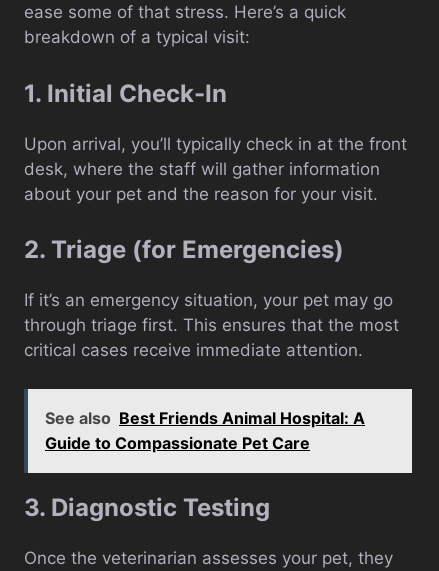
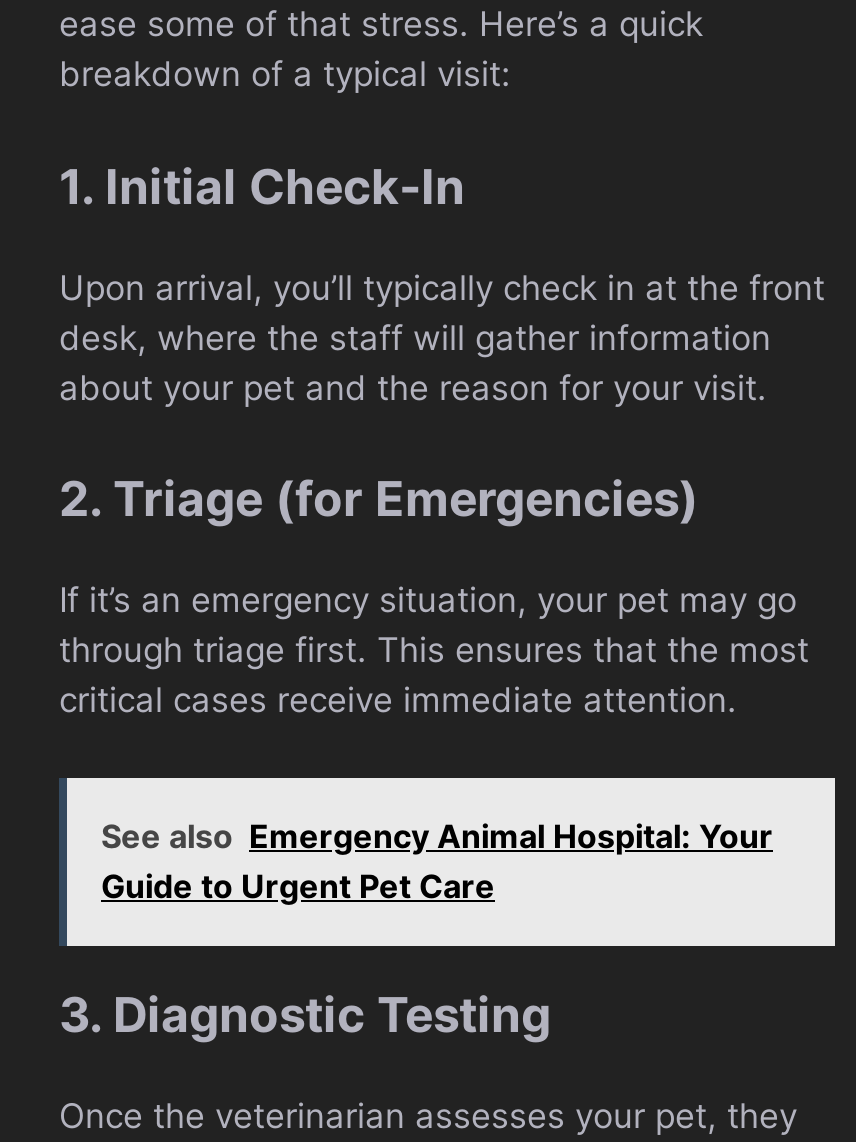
[45,408,365,453] See also Best Friends Animal Hospital: A | Guide to Compassionate Pet Care -> [101,815,773,905] See also Emergency Animal Hospital: Your | Guide to Urgent Pet Care

